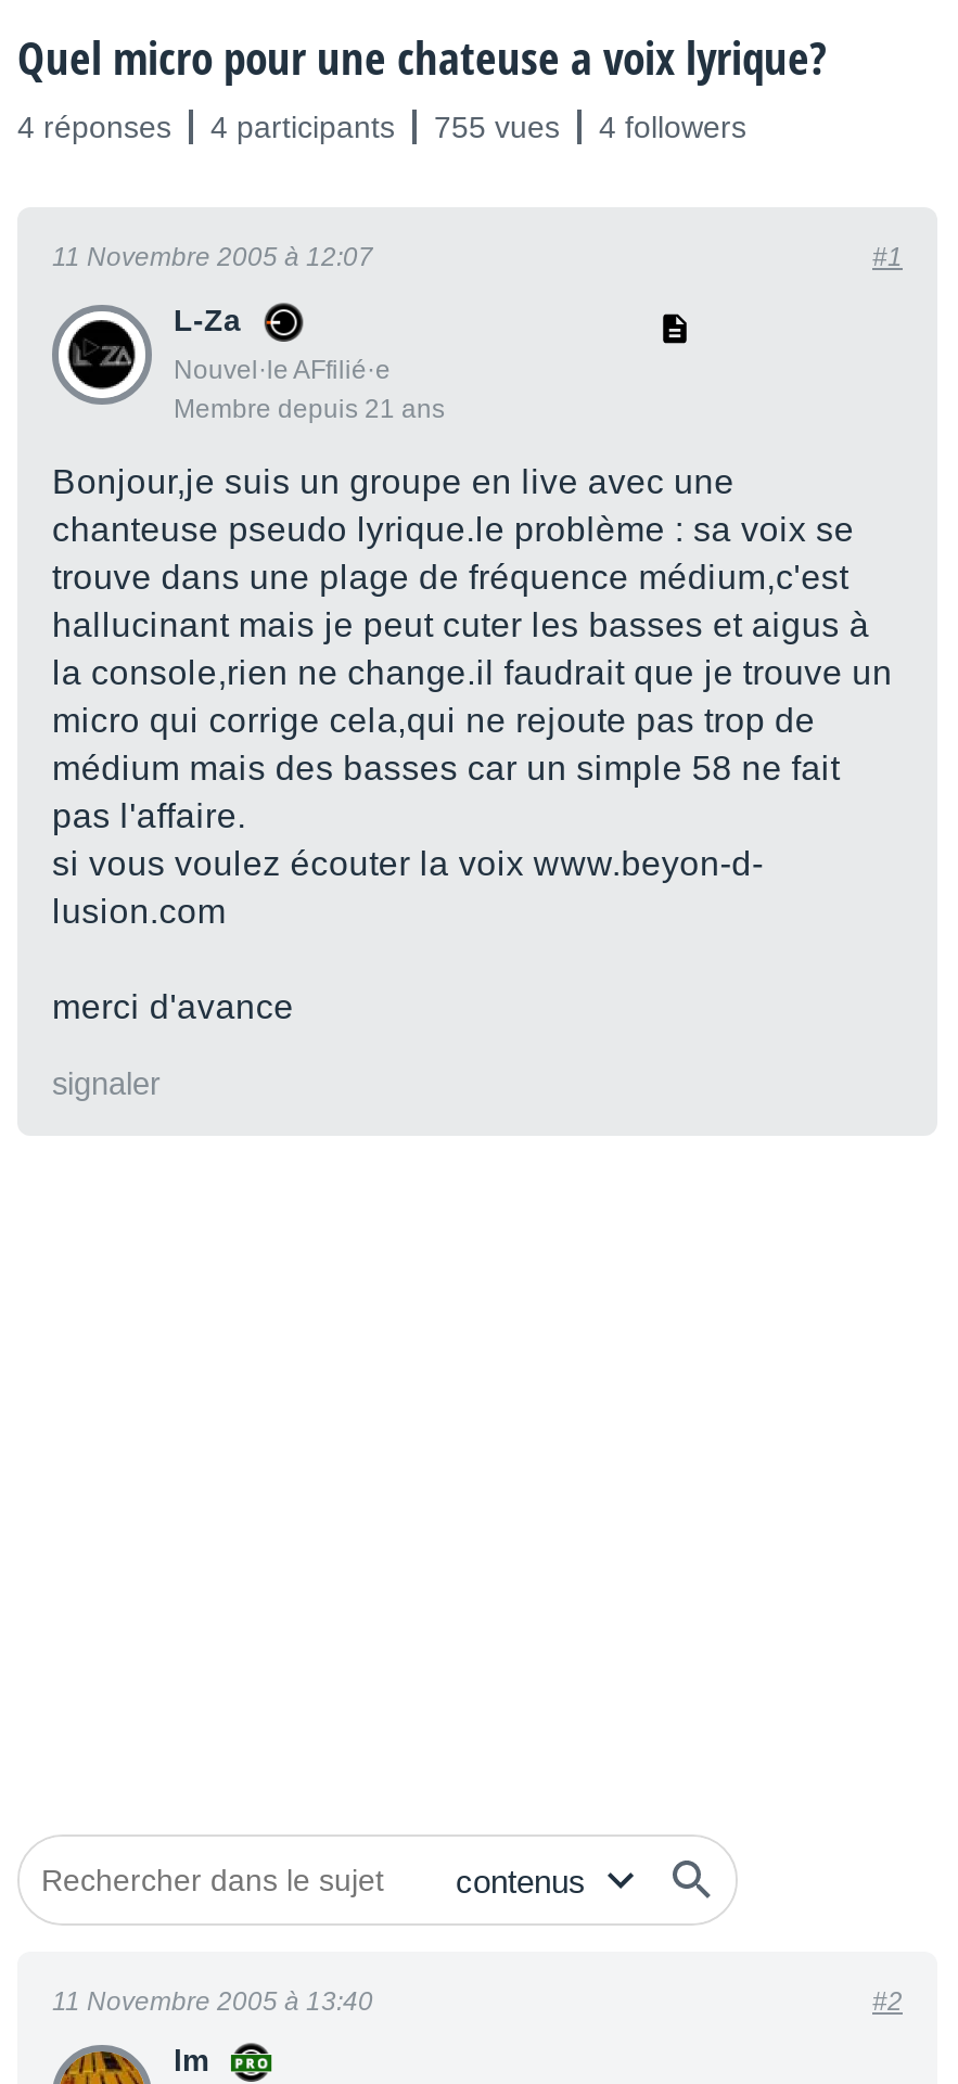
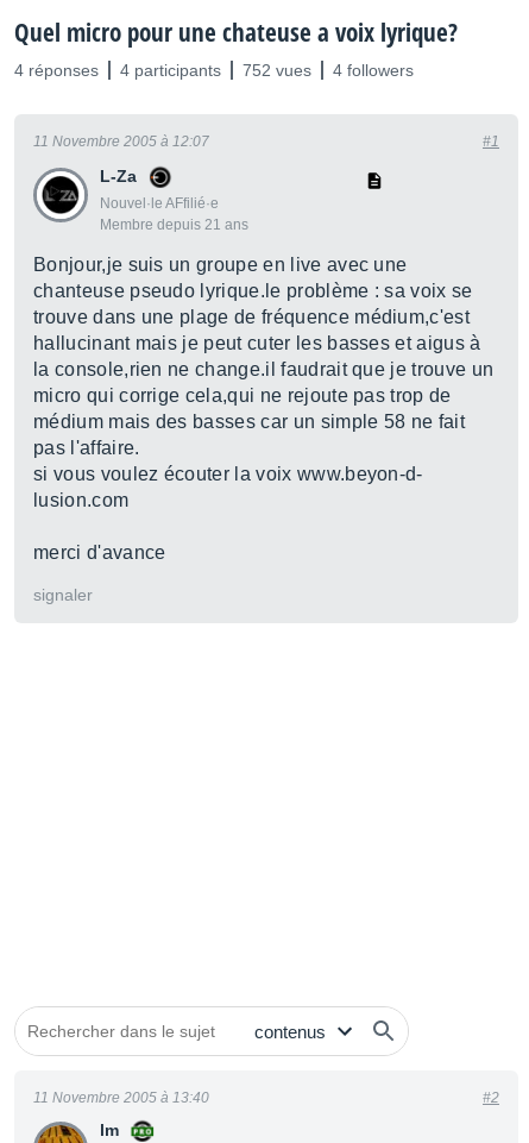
[17,110,746,144] 4 réponses 4 participants 755 vues 4 followers -> [14,61,414,80] 4 réponses 4 participants 752 vues 4 followers

